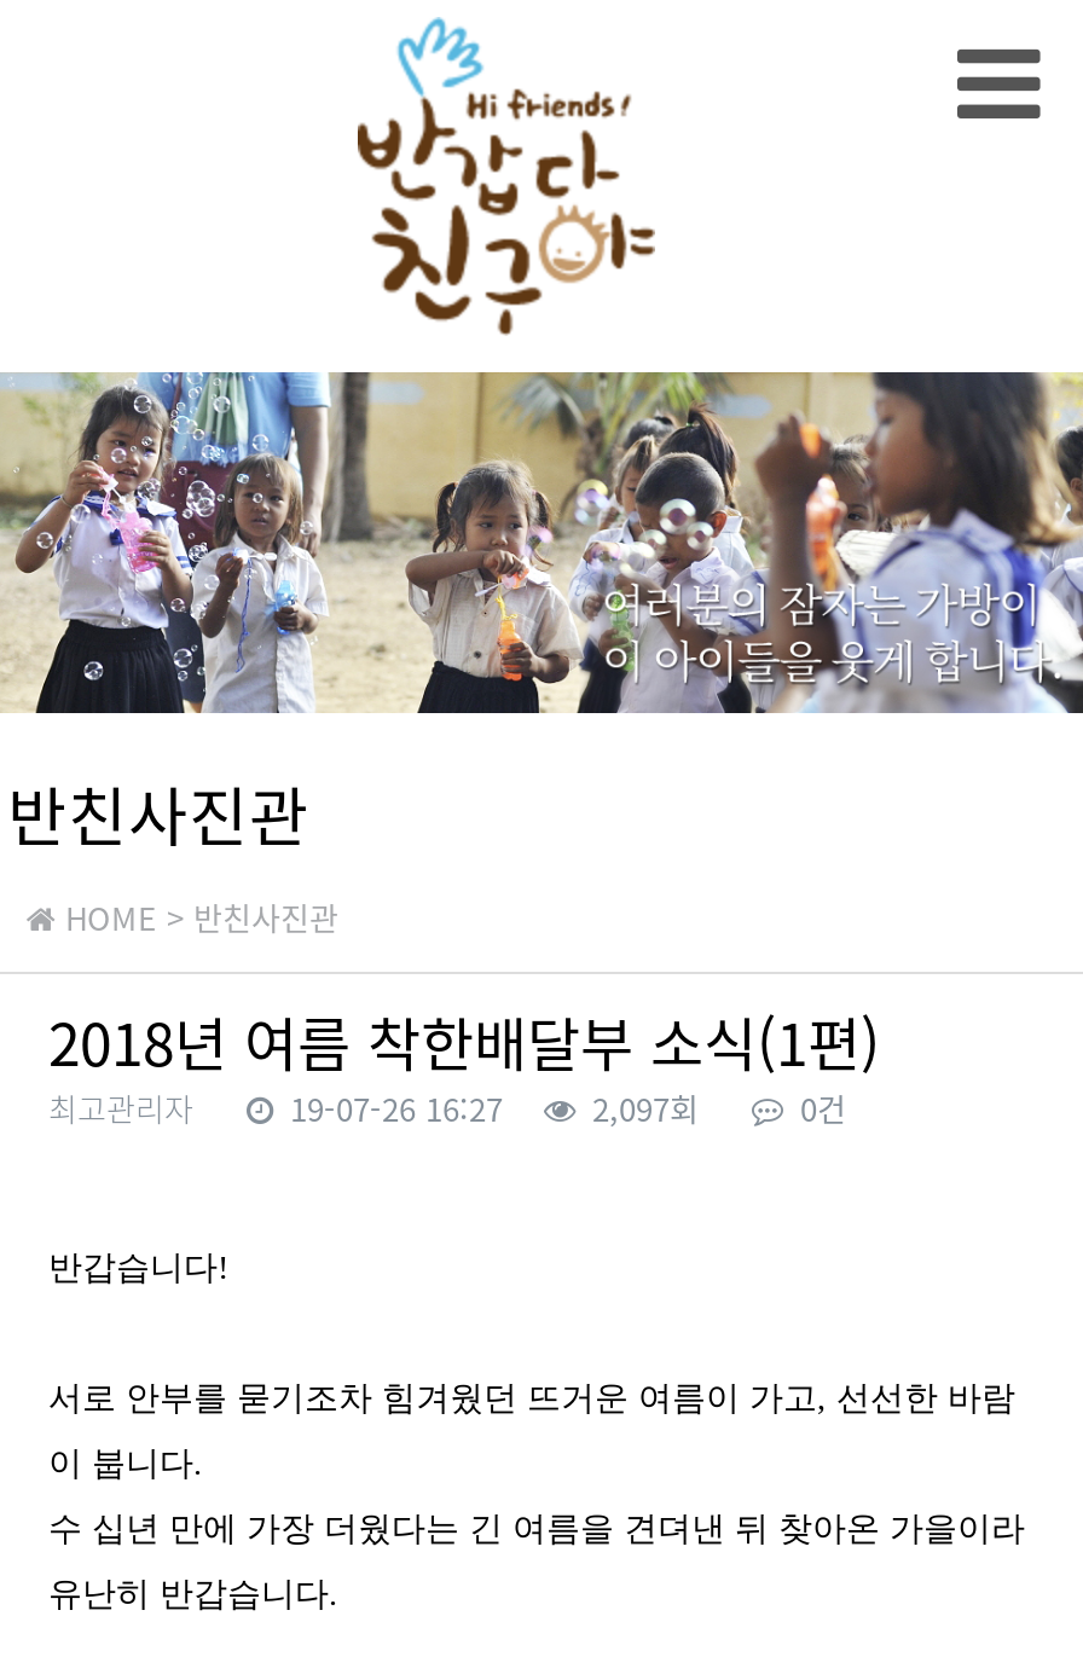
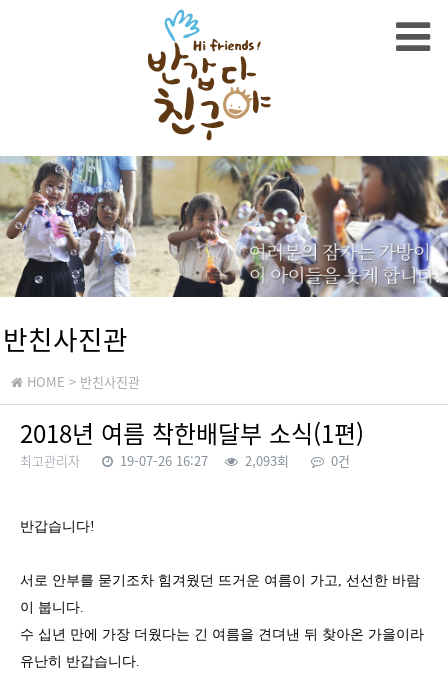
[48,1086,846,1132] 최고관리자 19-07-26 16:27 2,097회 0건 -> [20,451,350,470] 최고관리자 19-07-26 16:27 2,093회 0건

